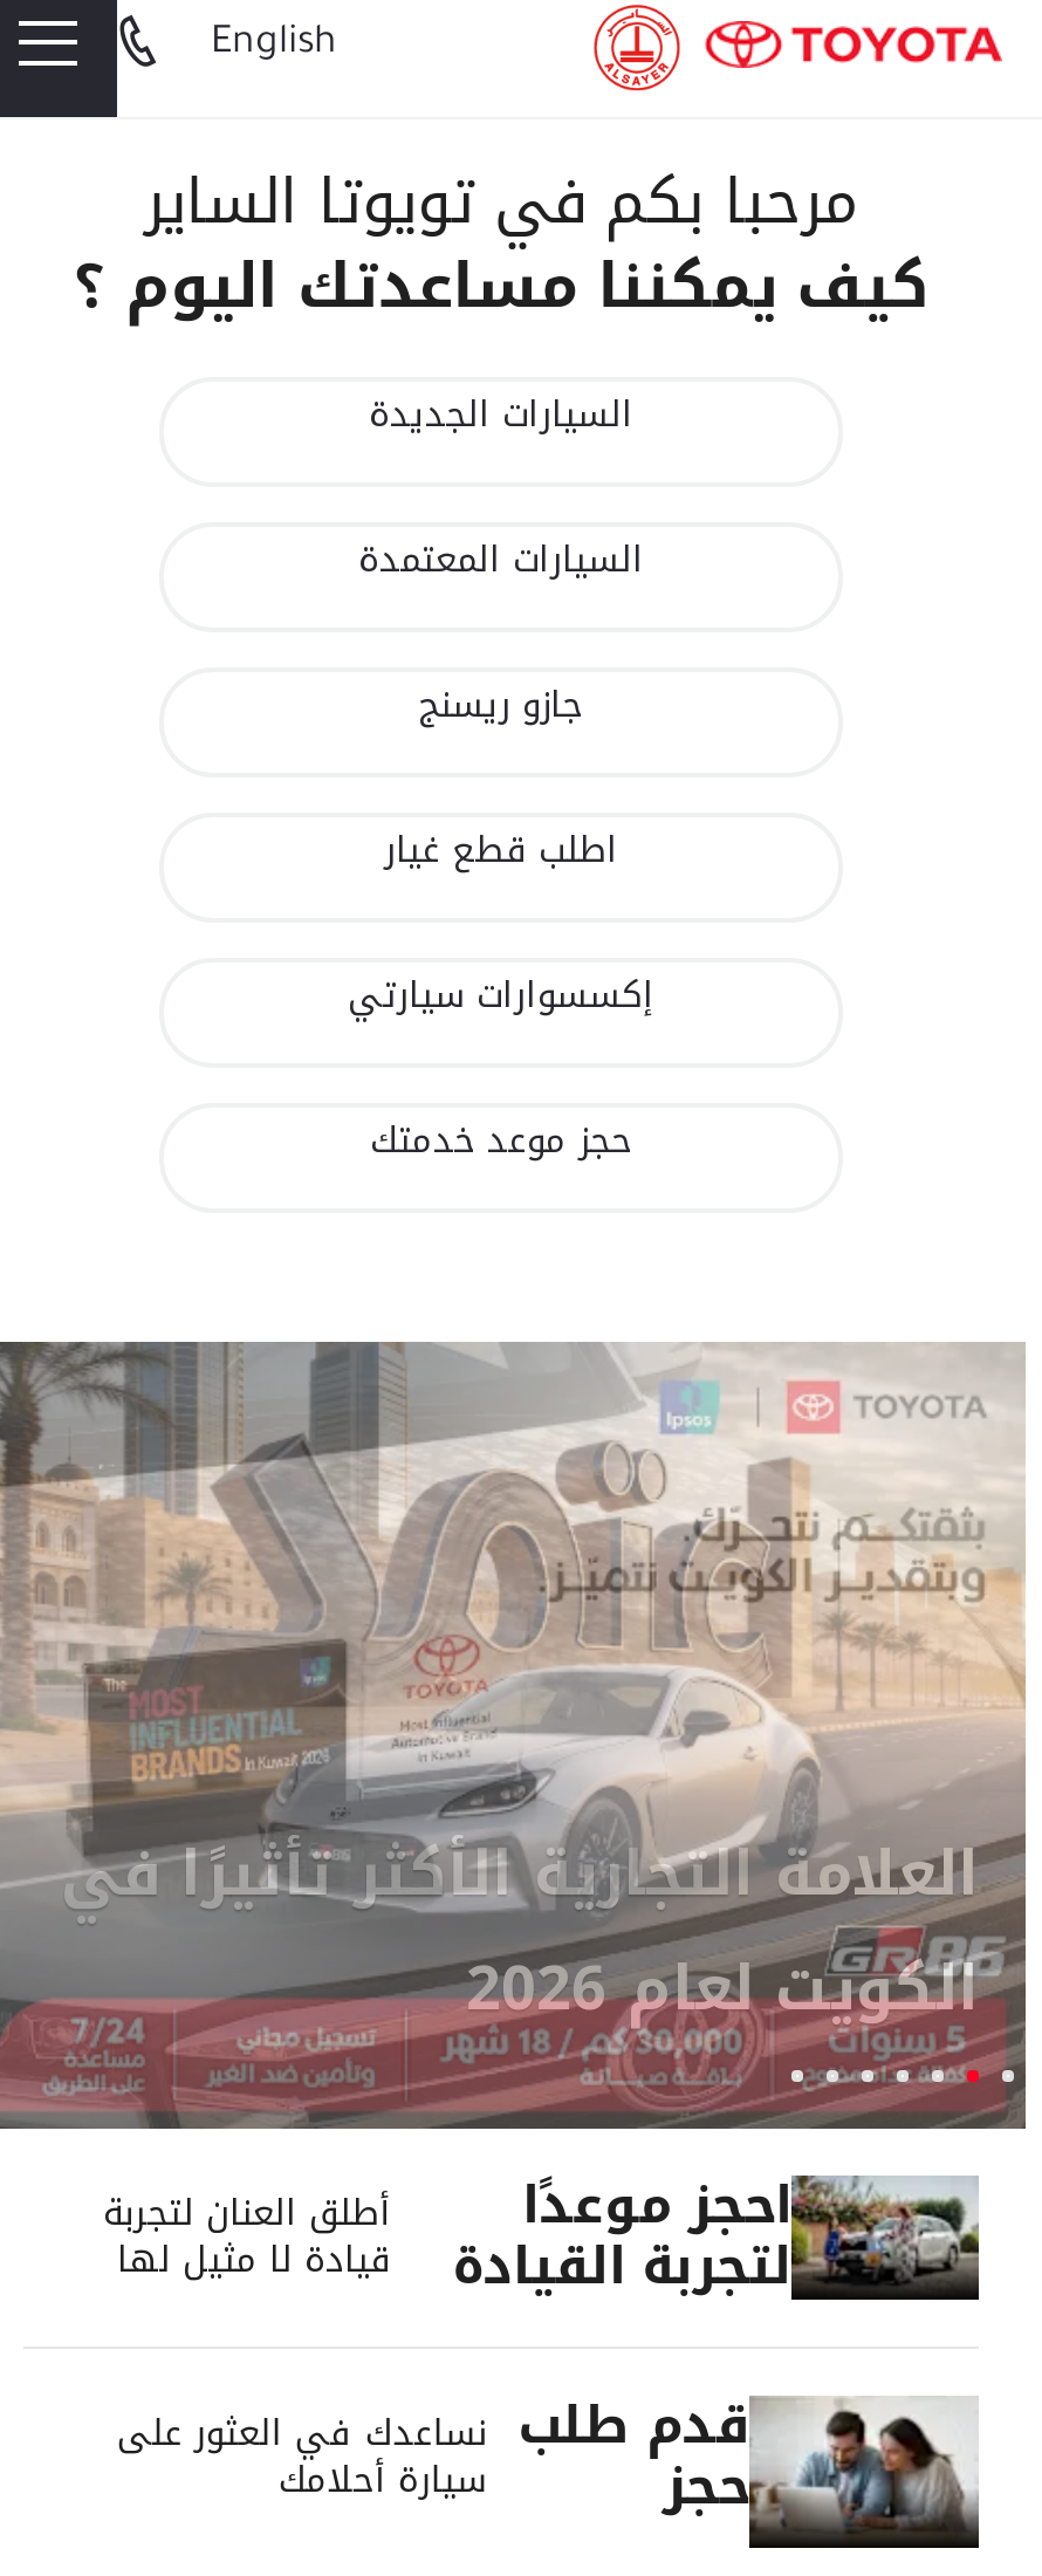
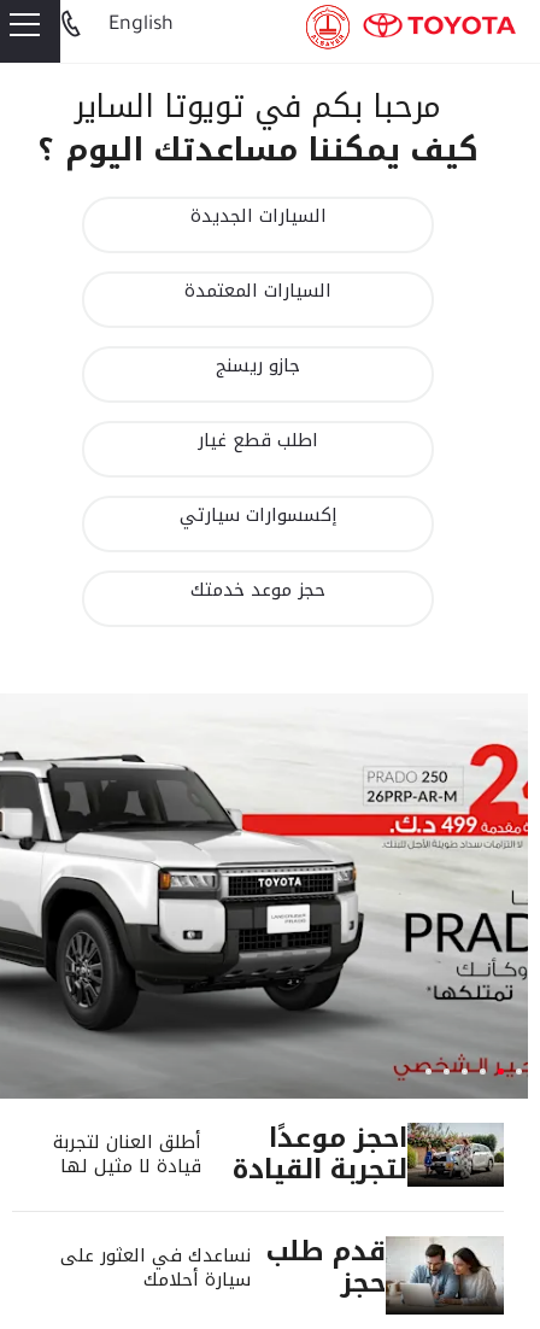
[7,1340,1026,2126] [image] -> [4,693,529,1099] [image]

